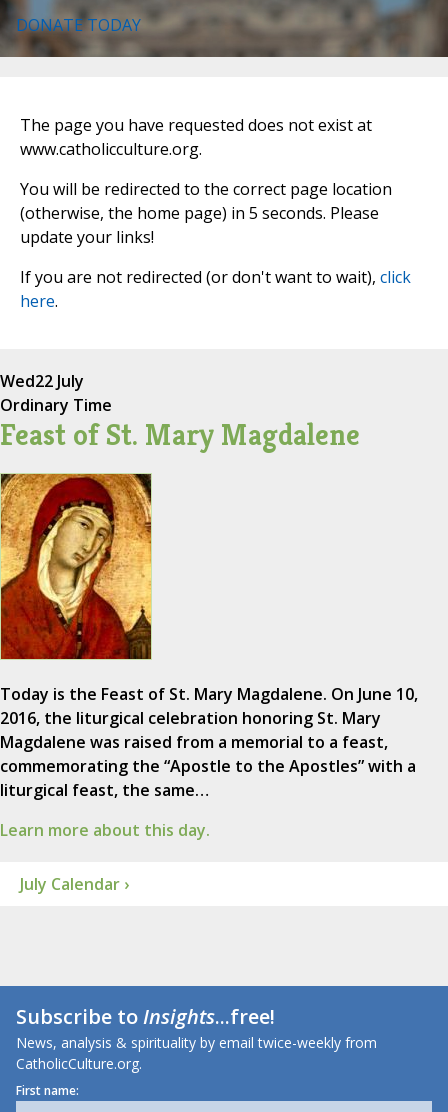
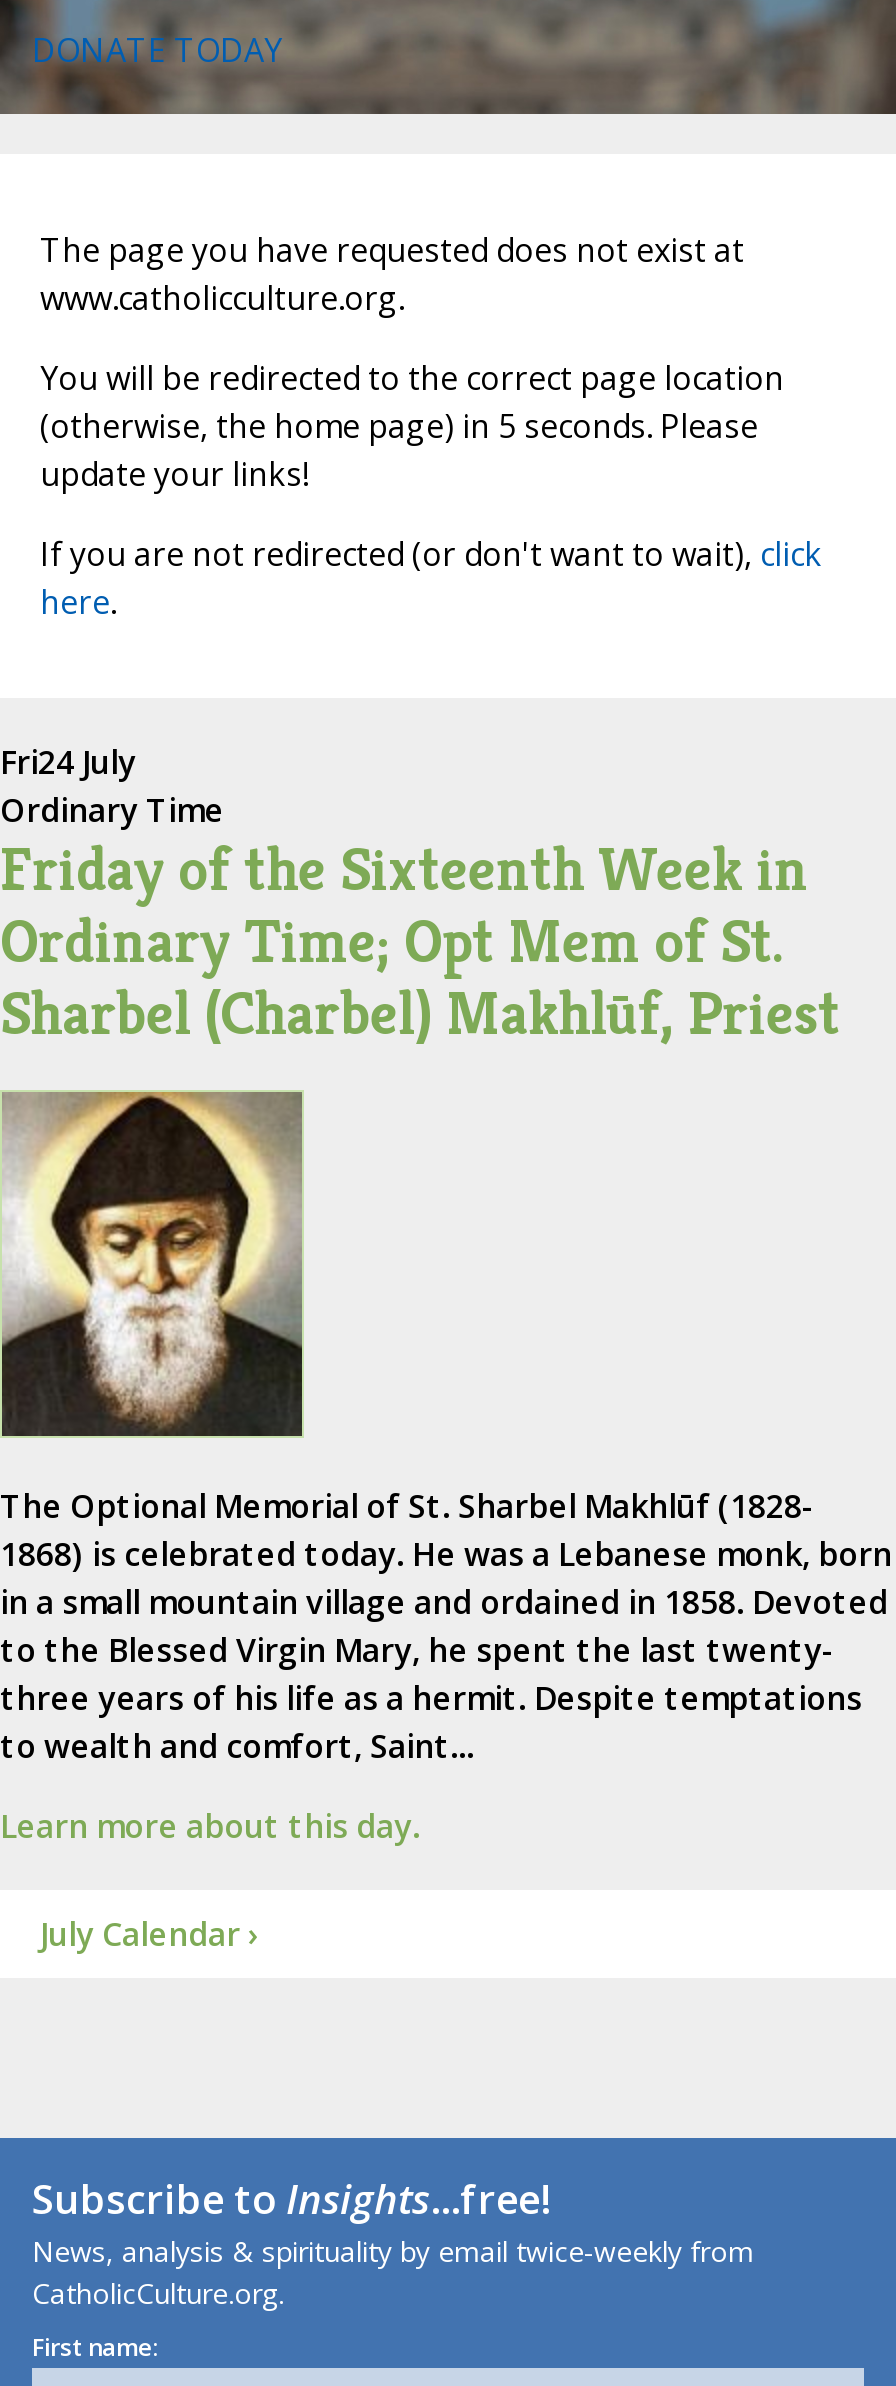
[0,370,84,392] Wed22 July -> [0,740,136,784] Fri24 July
[0,416,360,454] Feast of St. Mary Magdalene -> [0,832,840,1052] Friday of the Sixteenth Week in | Ordinary Time; Opt Mem of St. | Sharbel (Charbel) Makhlūf, Priest
[3,534,152,652] [image] -> [6,1090,304,1352] [image]
[0,683,418,801] Today is the Feast of St. Mary Magdalene. On June 10, | 2016, the liturgical celebration honoring St. Mary | Magdalene was raised from a memorial to a feast, | commemorating the “Apostle to the Apostles” with a | liturgical feast, the same… -> [0,1484,892,1768] The Optional Memorial of St. Sharbel Makhlūf (1828- | 1868) is celebrated today. He was a Lebanese monk, born | in a small mountain village and ordained in 1858. Devoted | to the Blessed Virgin Mary, he spent the last twenty- | three years of his life as a hermit. Despite temptations | to wealth and comfort, Saint…

